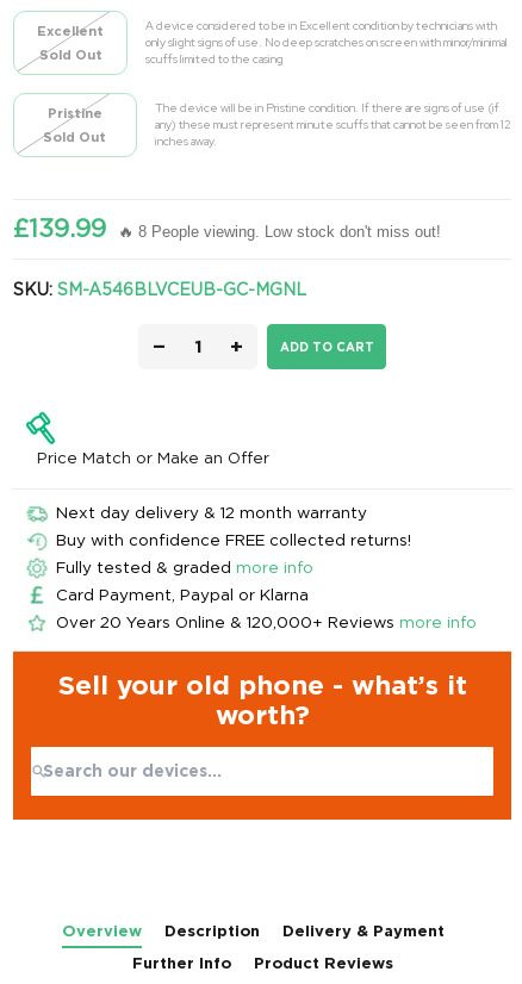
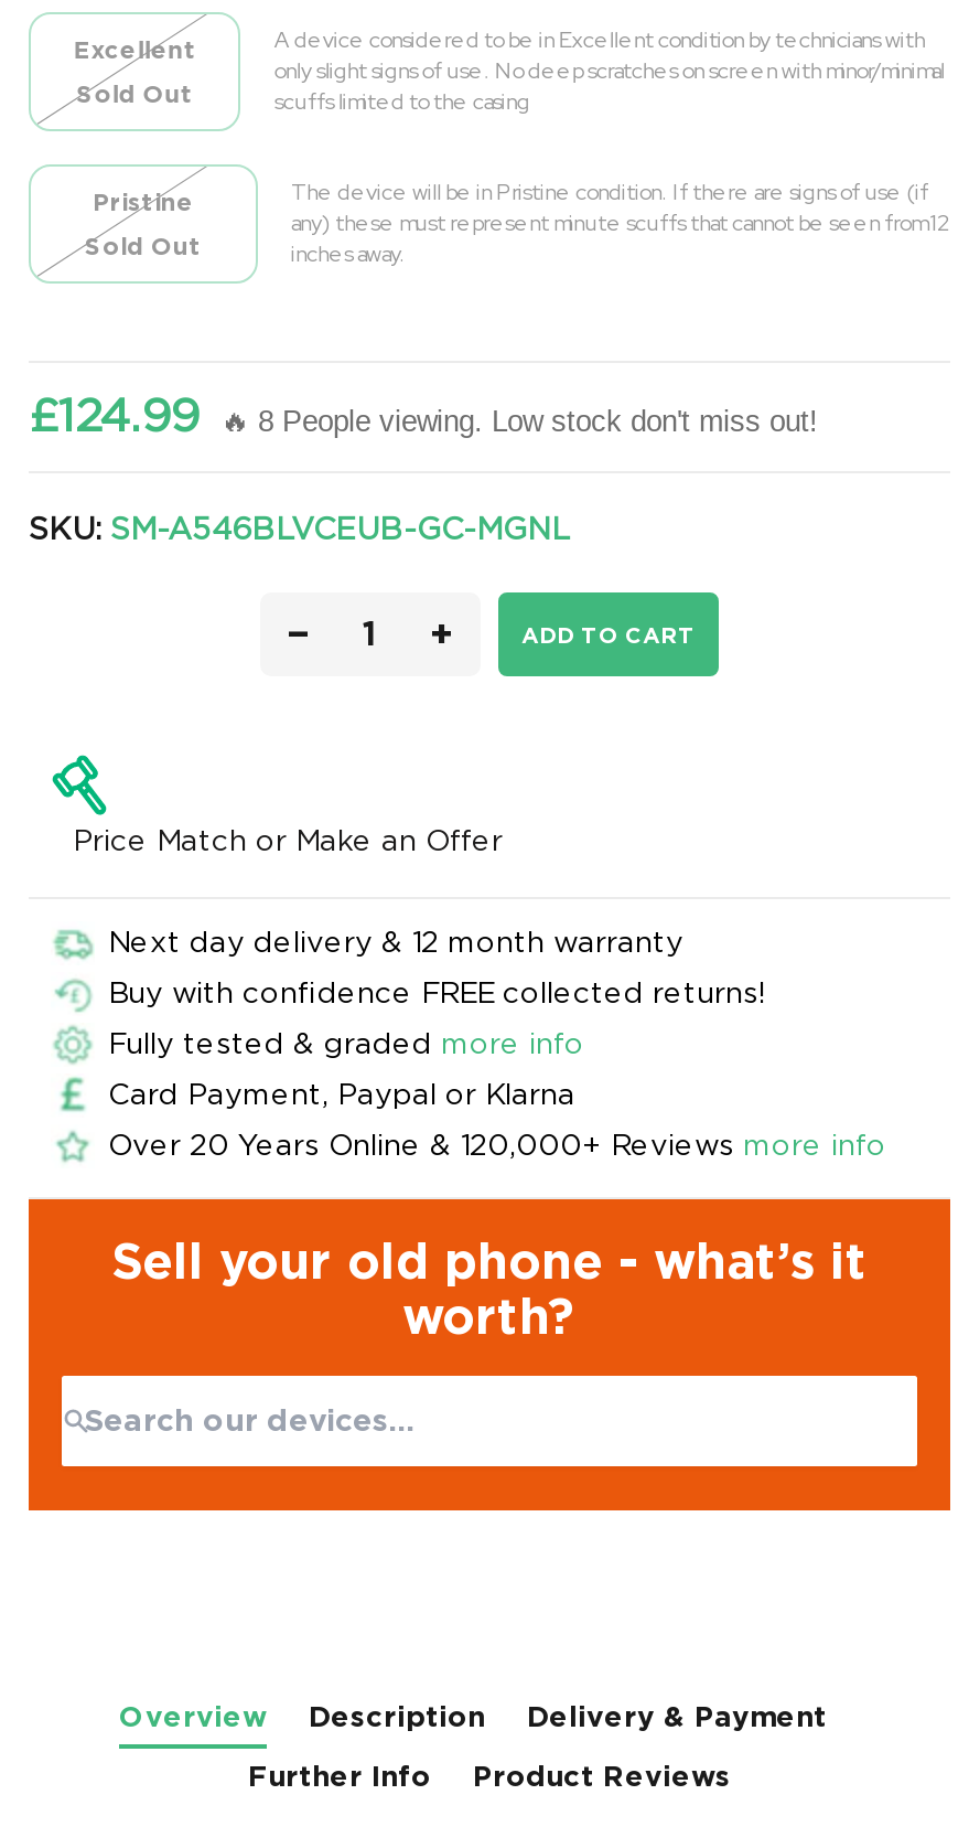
[13,213,106,242] £139.99 -> [29,386,198,441] £124.99

